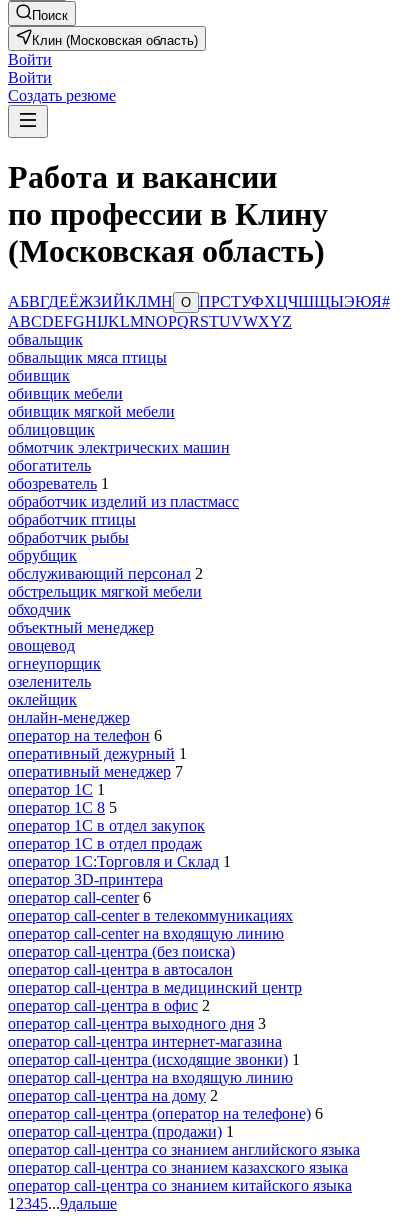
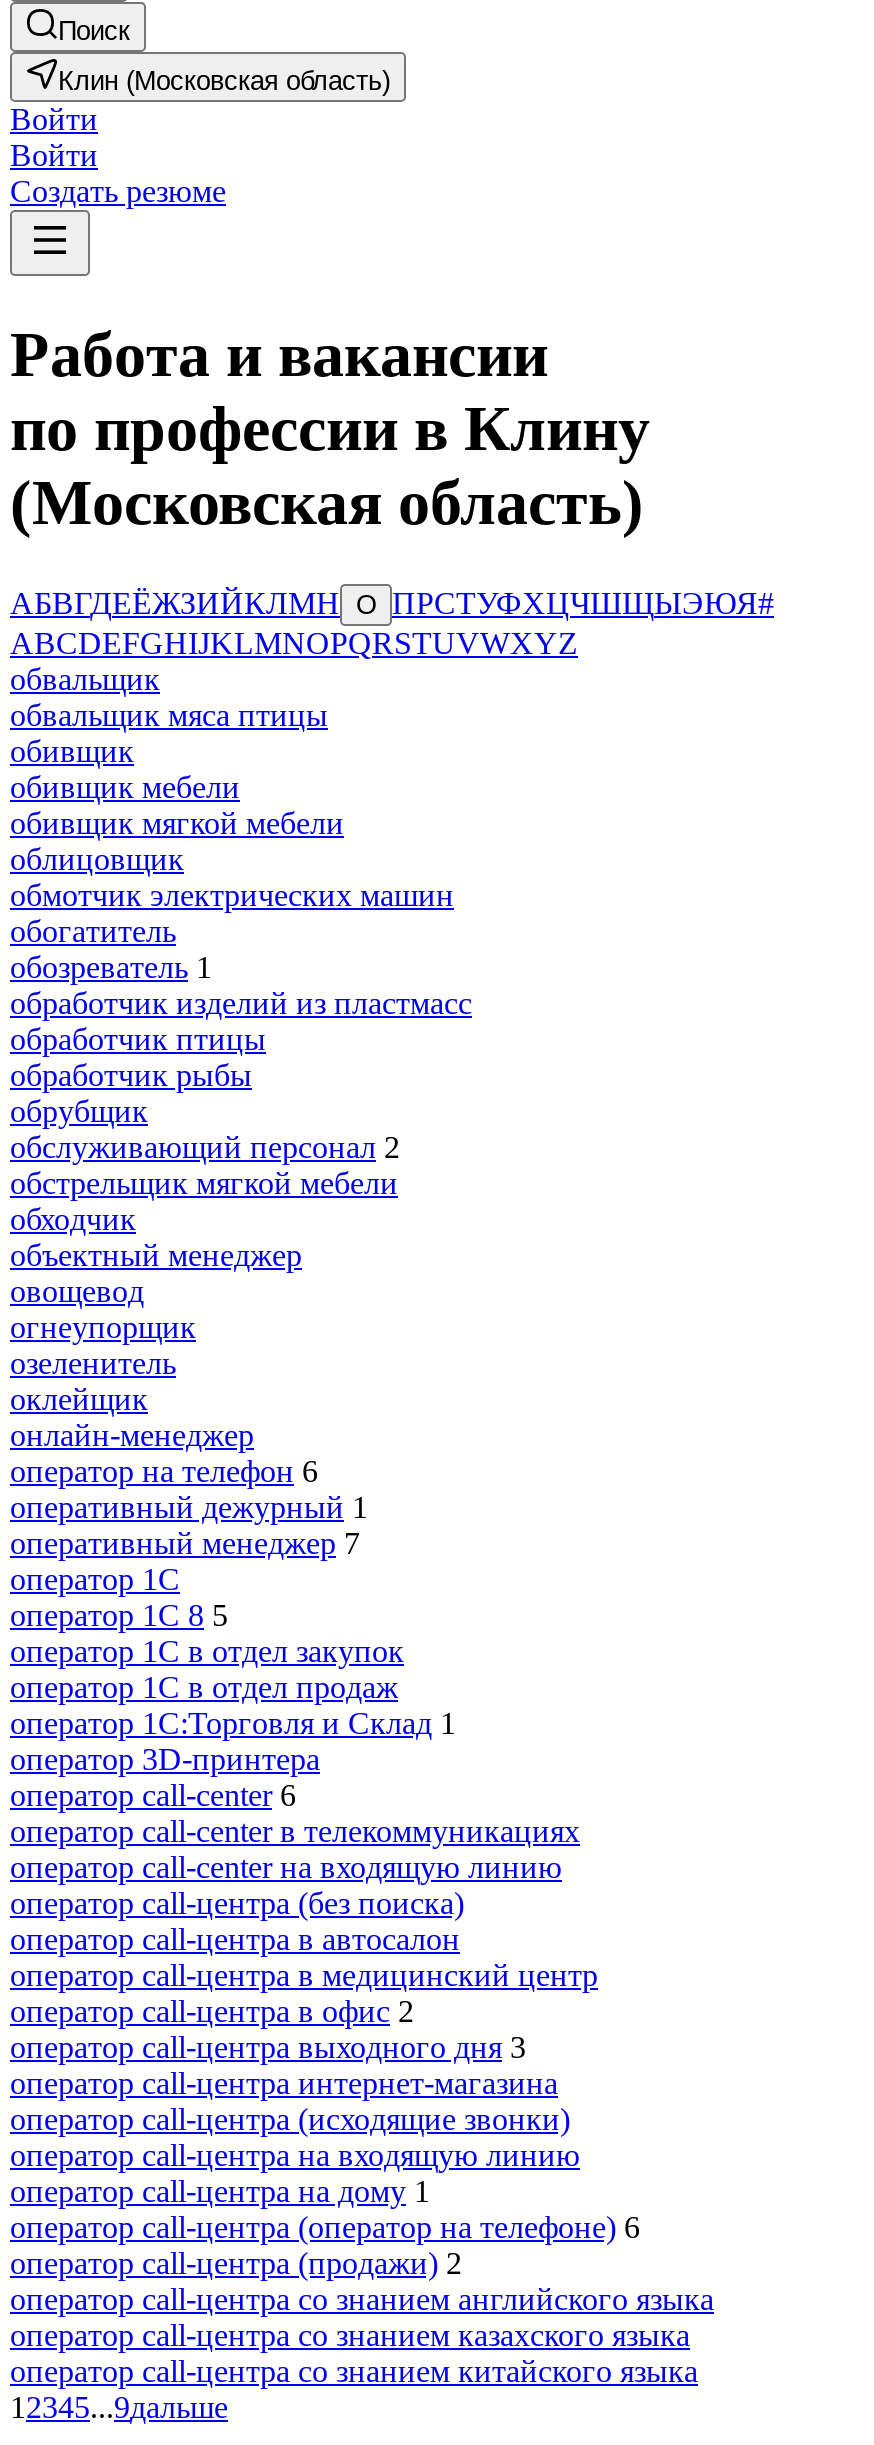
[8,781,105,798] оператор 1C 1 -> [10,1562,180,1596] оператор 1C
[8,1051,300,1068] оператор call-центра (исходящие звонки) 1 -> [10,2102,570,2136] оператор call-центра (исходящие звонки)
[8,1087,218,1104] оператор call-центра на дому 2 -> [10,2174,430,2208] оператор call-центра на дому 1
[8,1123,234,1140] оператор call-центра (продажи) 1 -> [10,2246,462,2280] оператор call-центра (продажи) 2

